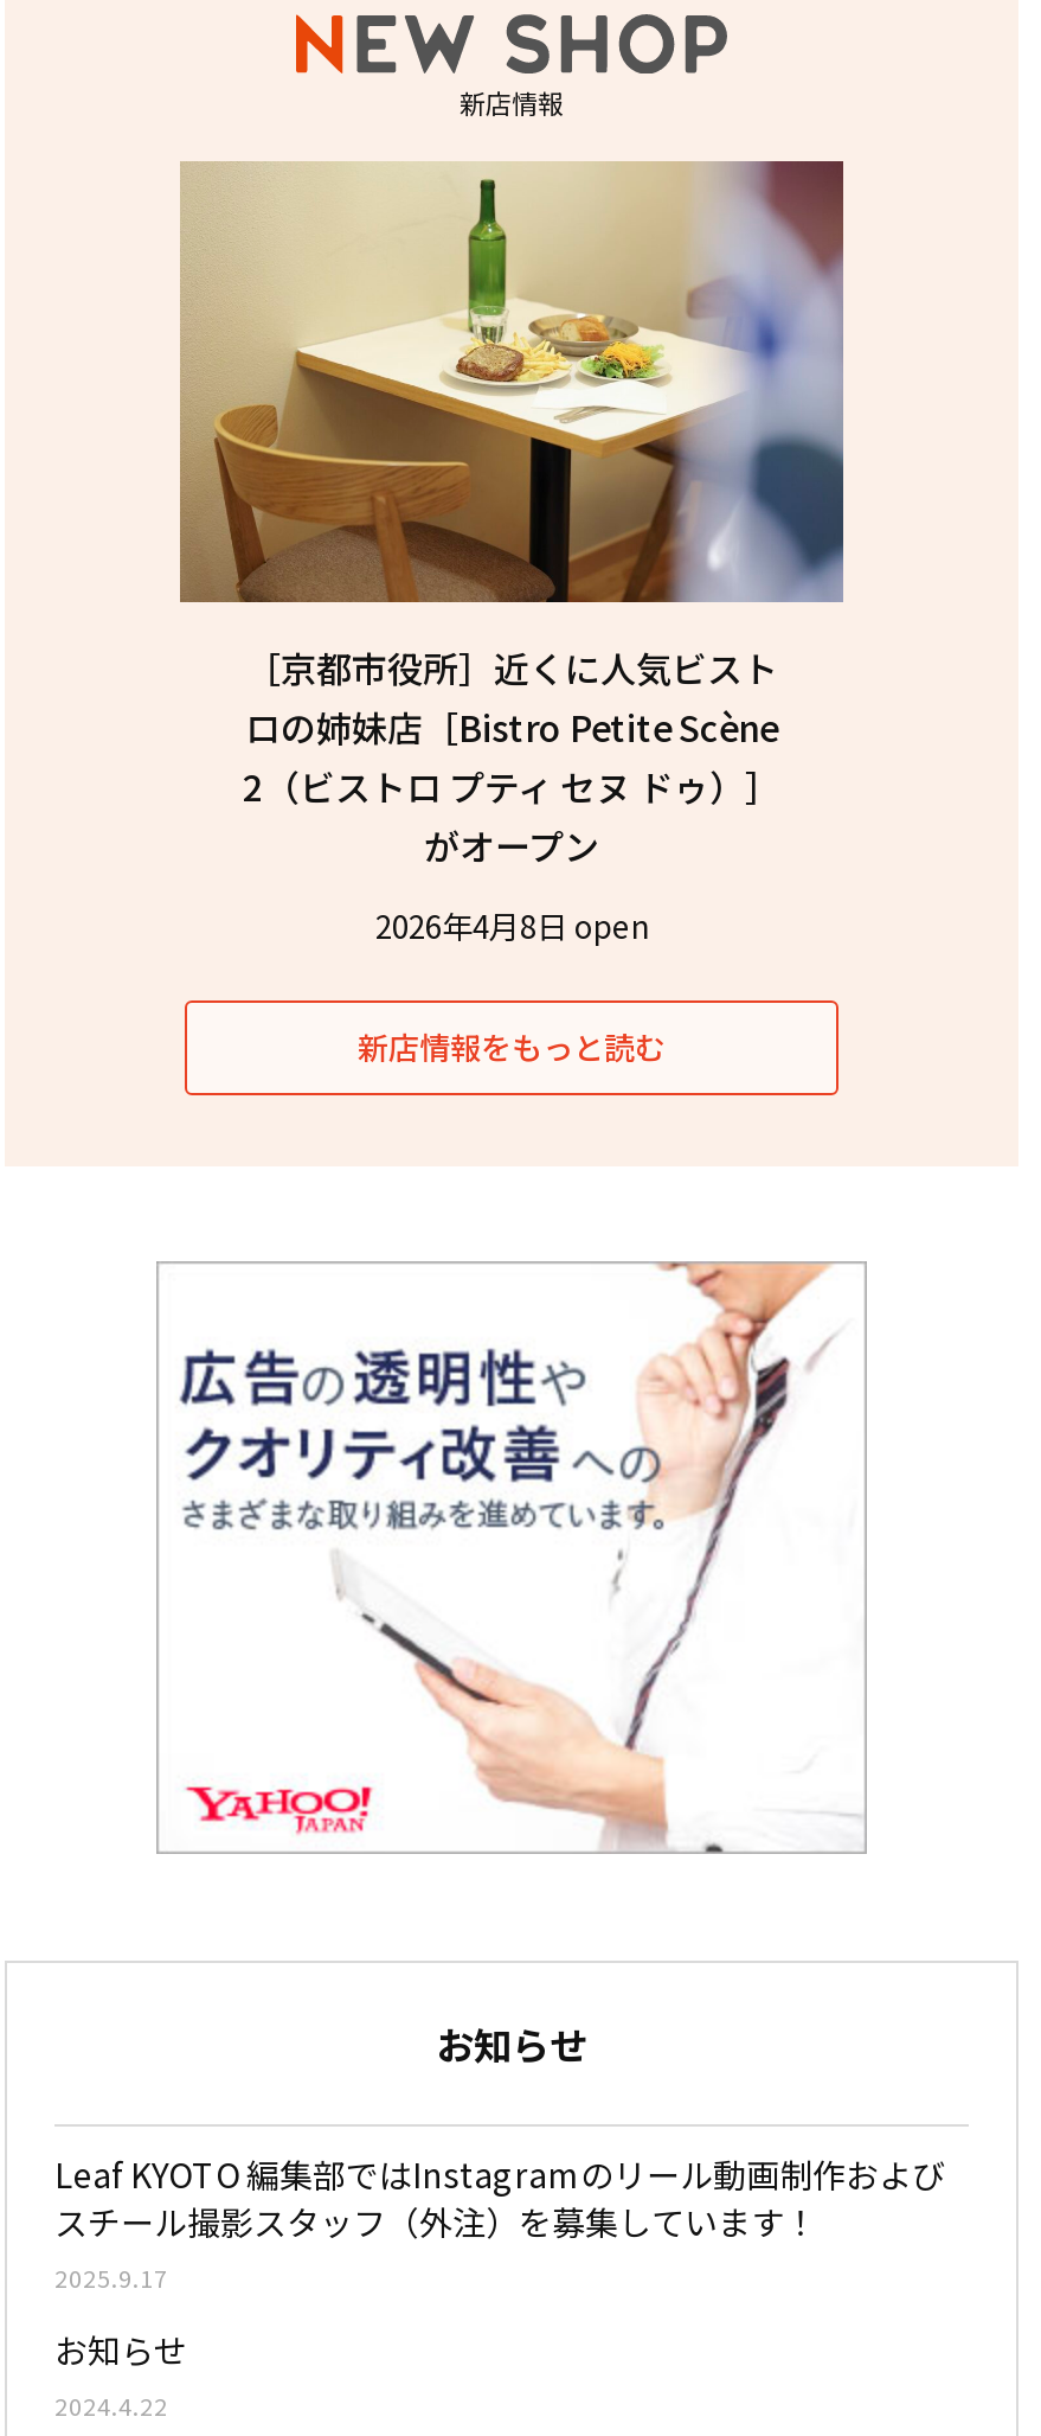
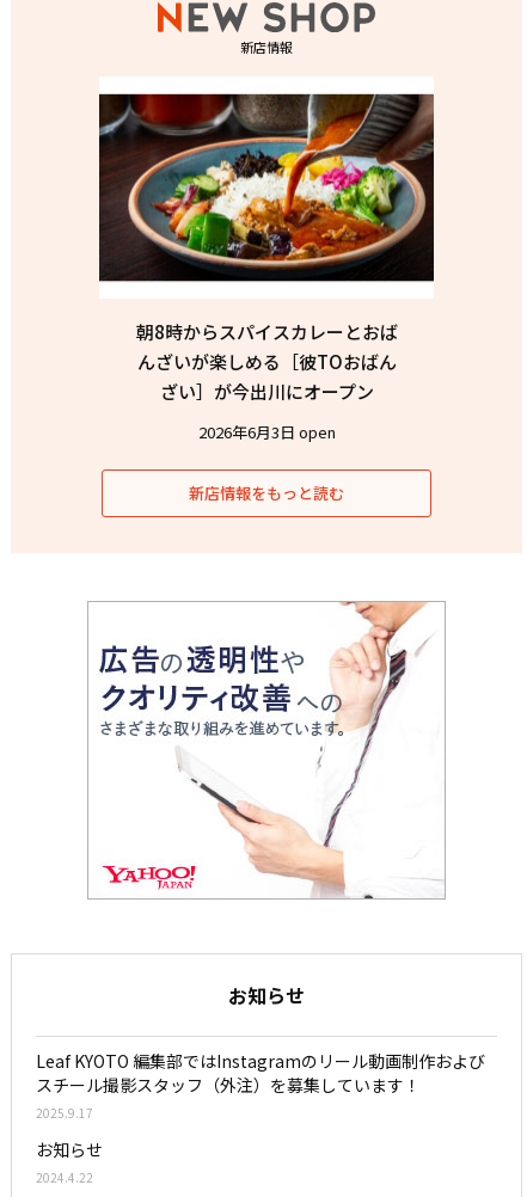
[178,159,846,871] [image] | ［京都市役所］近くに人気ビスト | ロの姉妹店［Bistro Petite Scène | 2（ビストロ プティ セヌ ドゥ）］ | がオープン -> [98,76,435,404] [image] | 朝8時からスパイスカレーとおば | んざいが楽しめる［彼TOおばん | ざい］が今出川にオープン
[375,904,648,949] 2026年4月8日 open -> [198,421,335,444] 2026年6月3日 open

